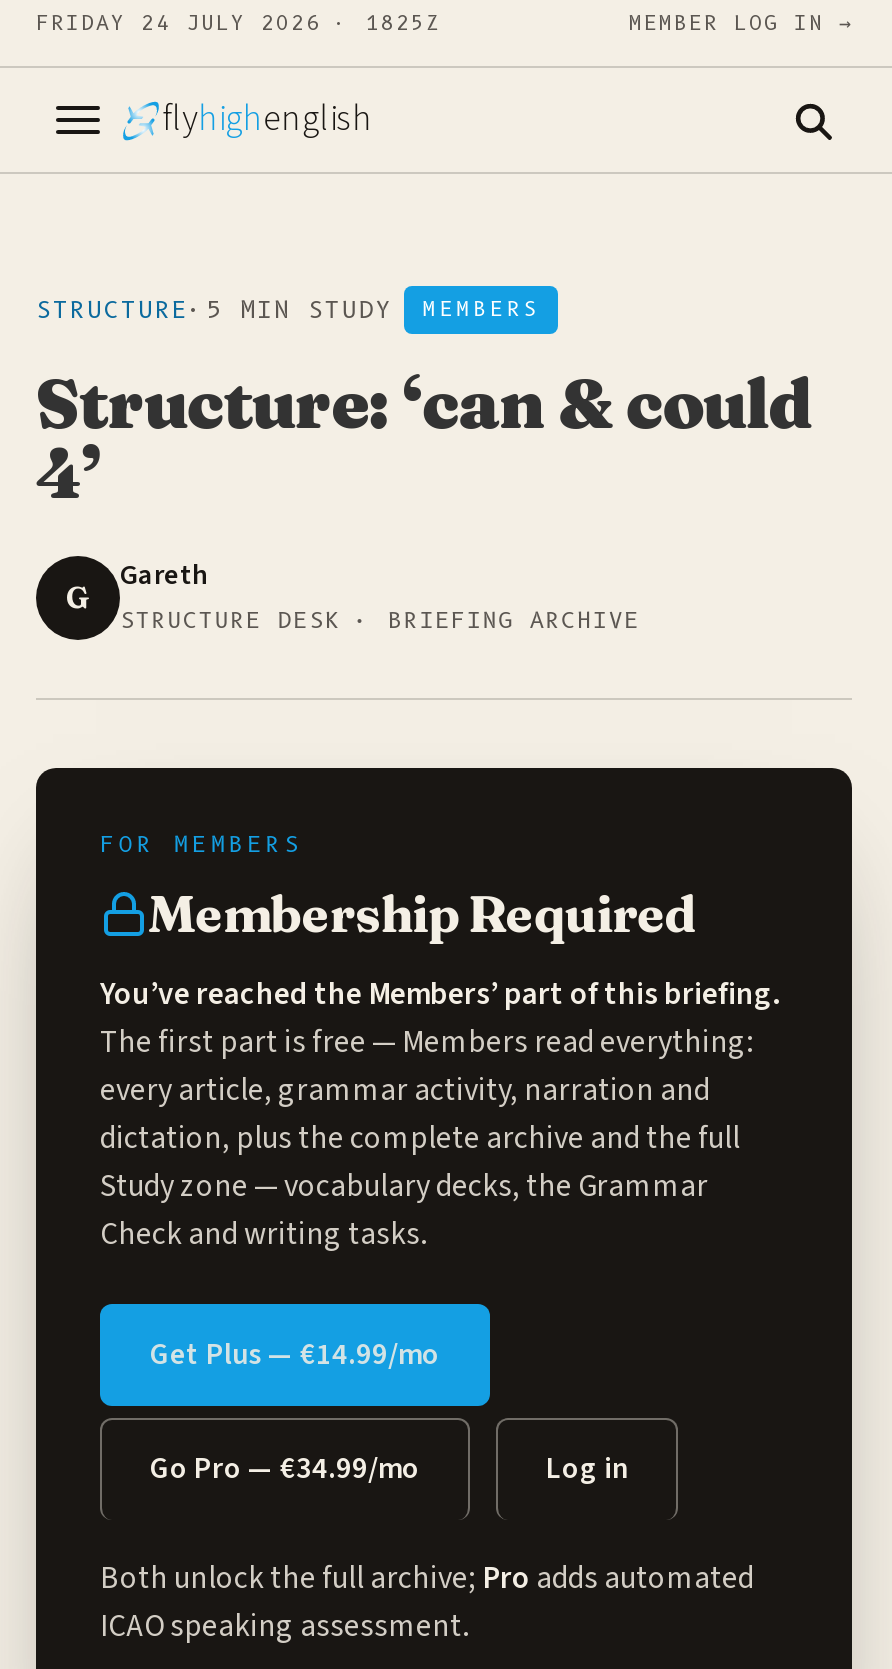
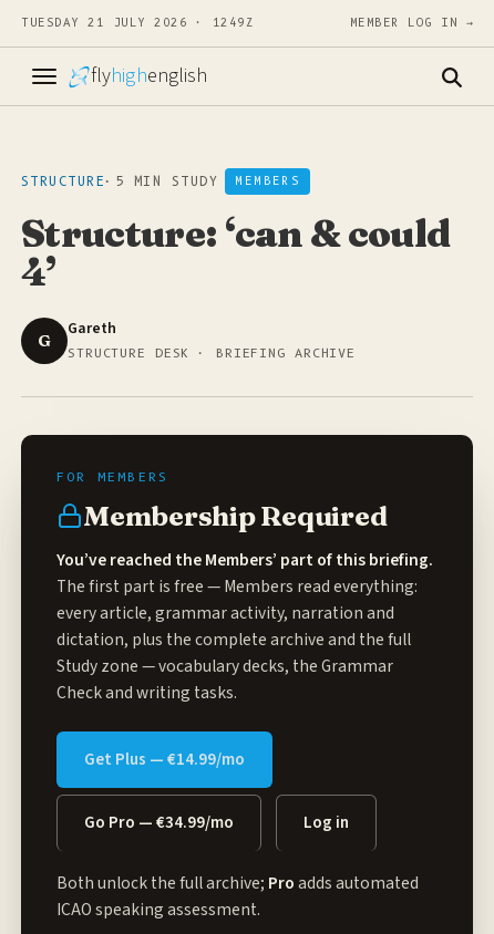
[36,10,441,36] FRIDAY 24 JULY 2026 · 1825Z -> [21,15,254,30] TUESDAY 21 JULY 2026 · 1249Z

